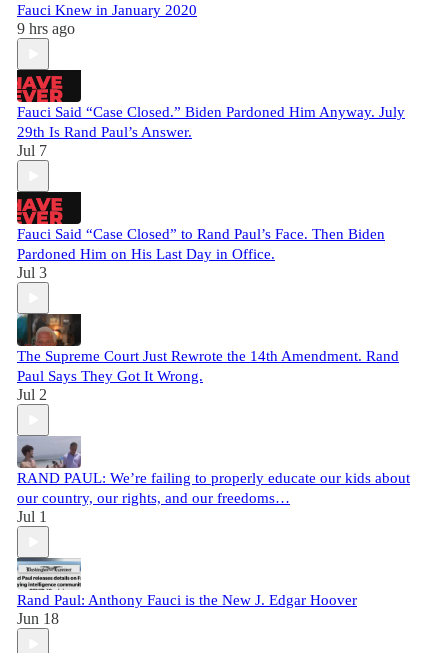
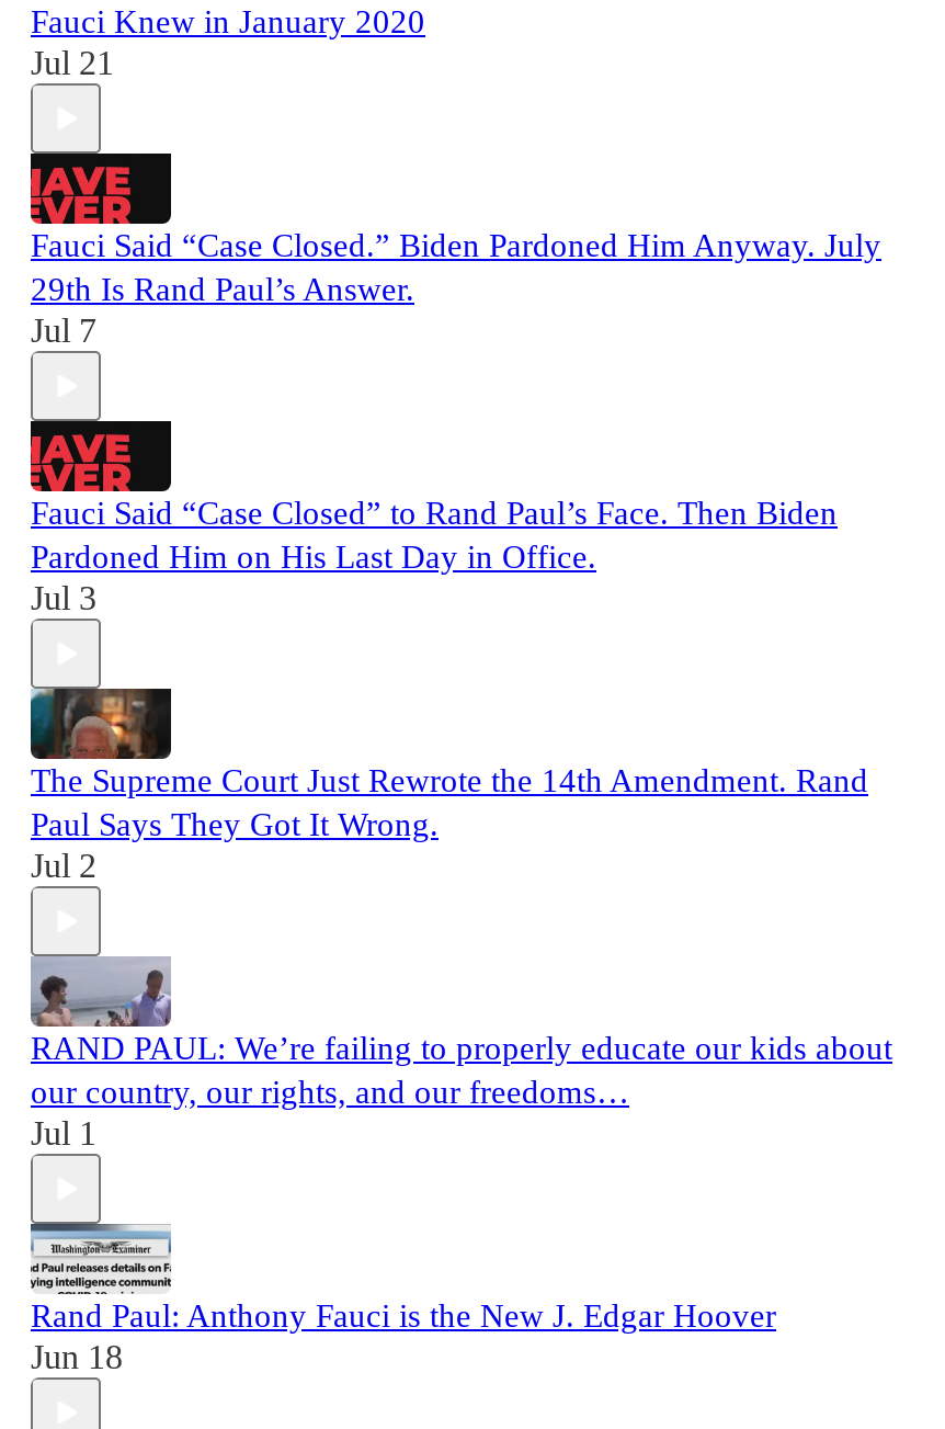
[17,20,75,37] 9 hrs ago -> [31,45,114,82] Jul 21

